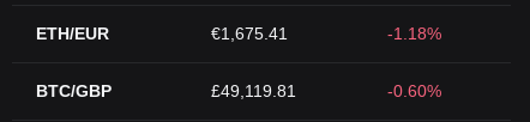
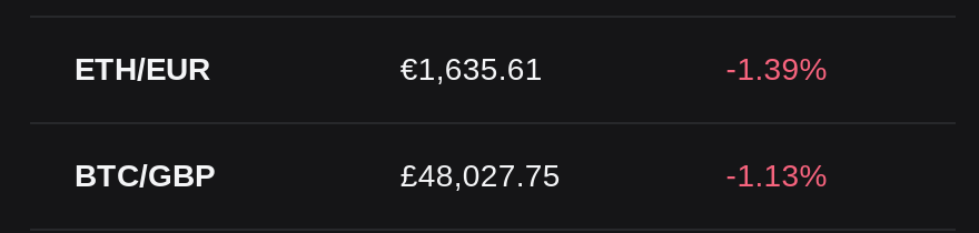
[212,24,288,43] €1,675.41 -> [400,51,543,87] €1,635.61
[387,24,441,43] -1.18% -> [726,51,826,87] -1.39%
[212,81,297,100] £49,119.81 -> [400,158,560,193] £48,027.75
[387,81,441,100] -0.60% -> [726,158,826,193] -1.13%

